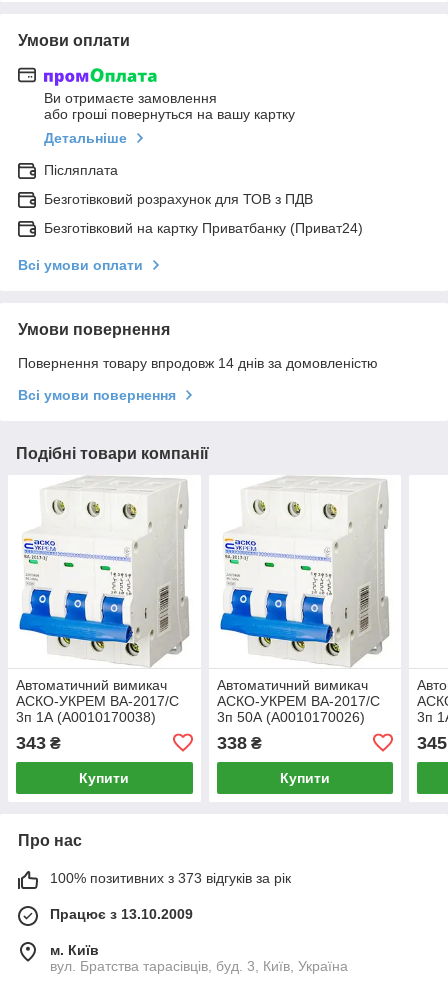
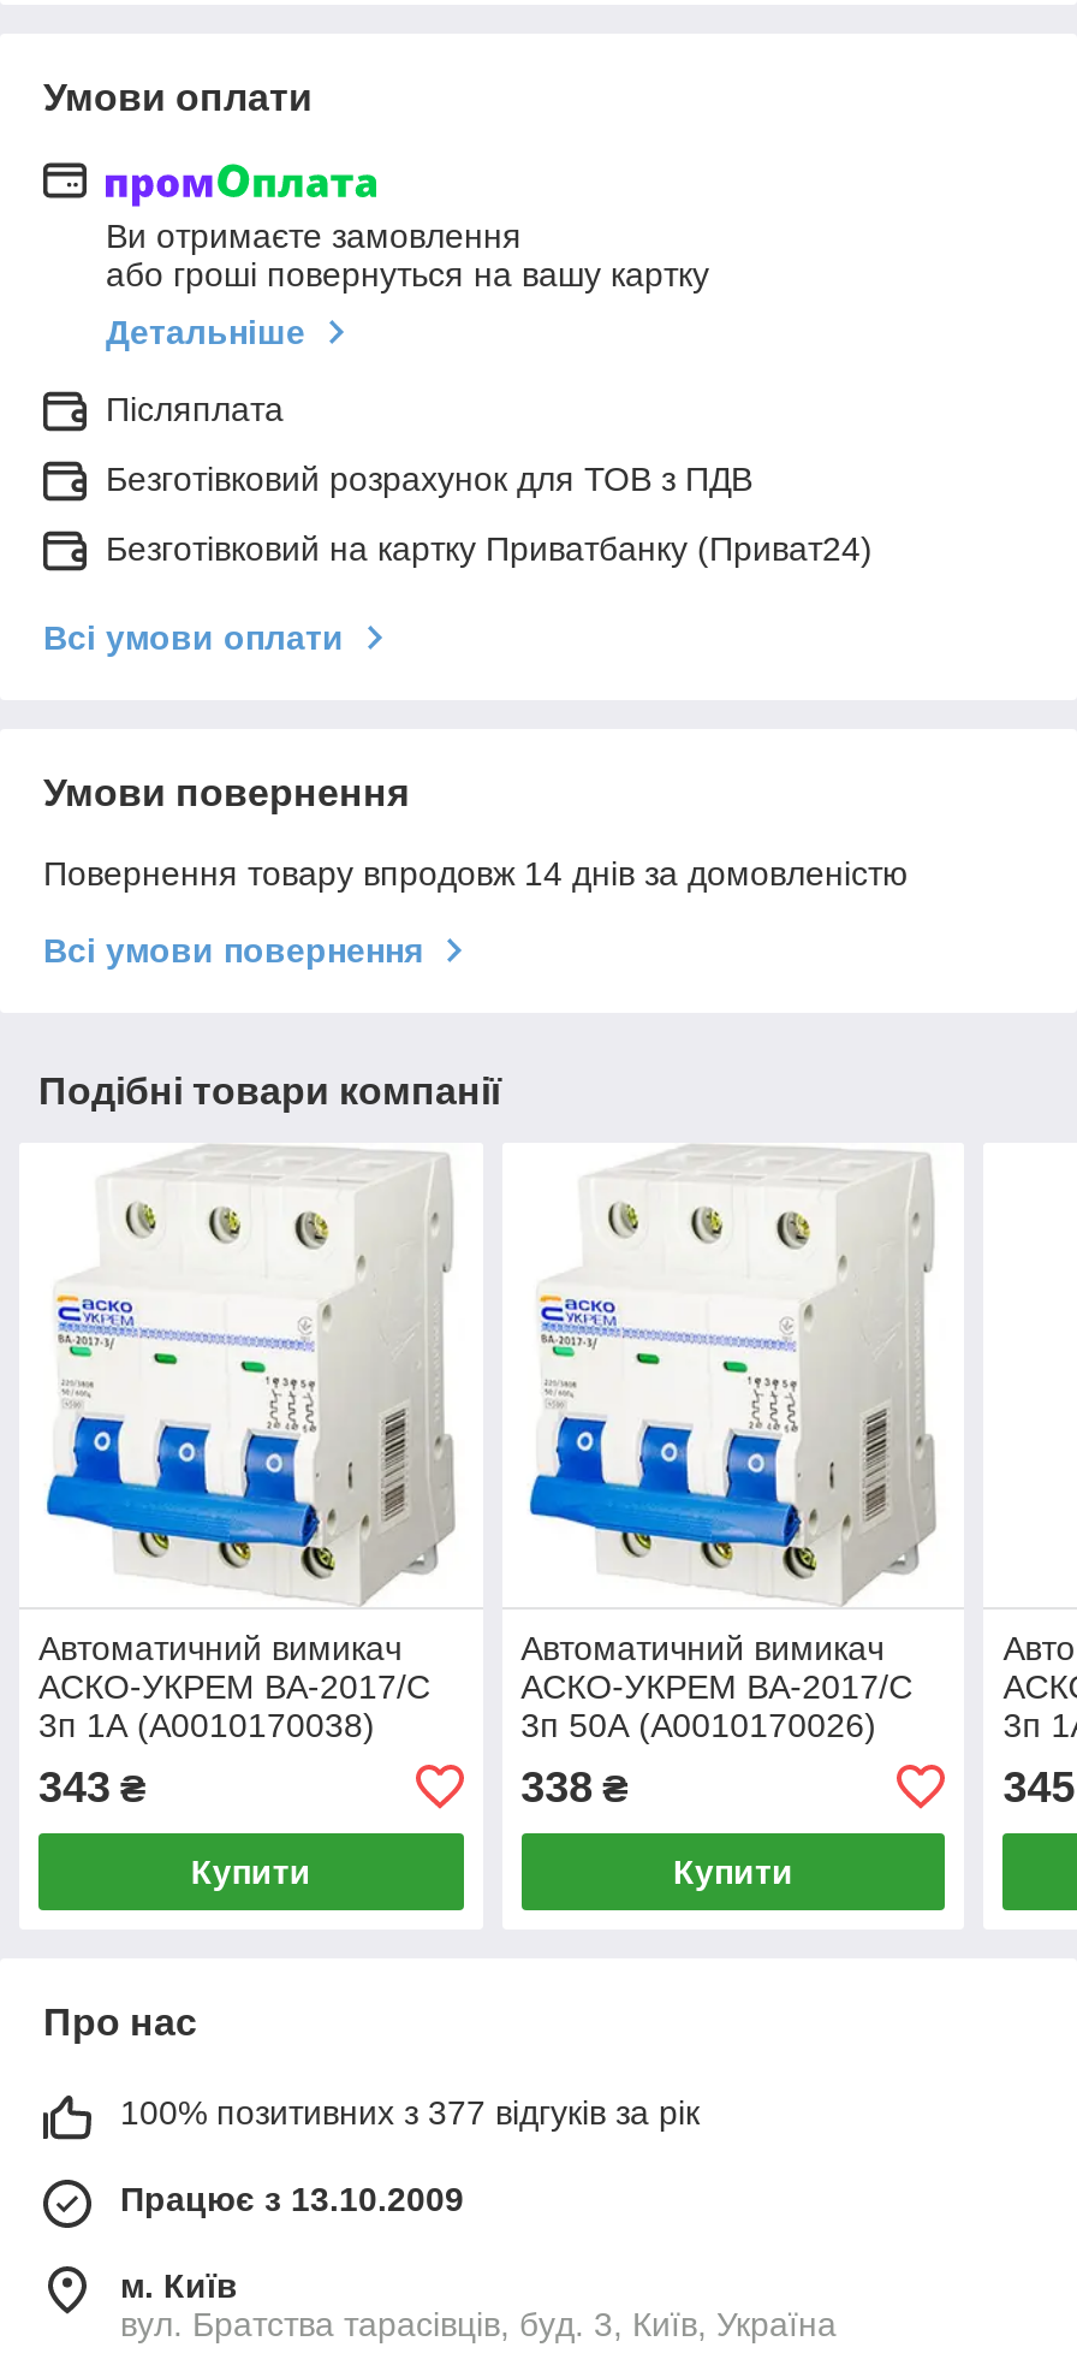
[50,870,291,886] 100% позитивних з 373 відгуків за рік -> [120,2093,700,2131] 100% позитивних з 377 відгуків за рік

